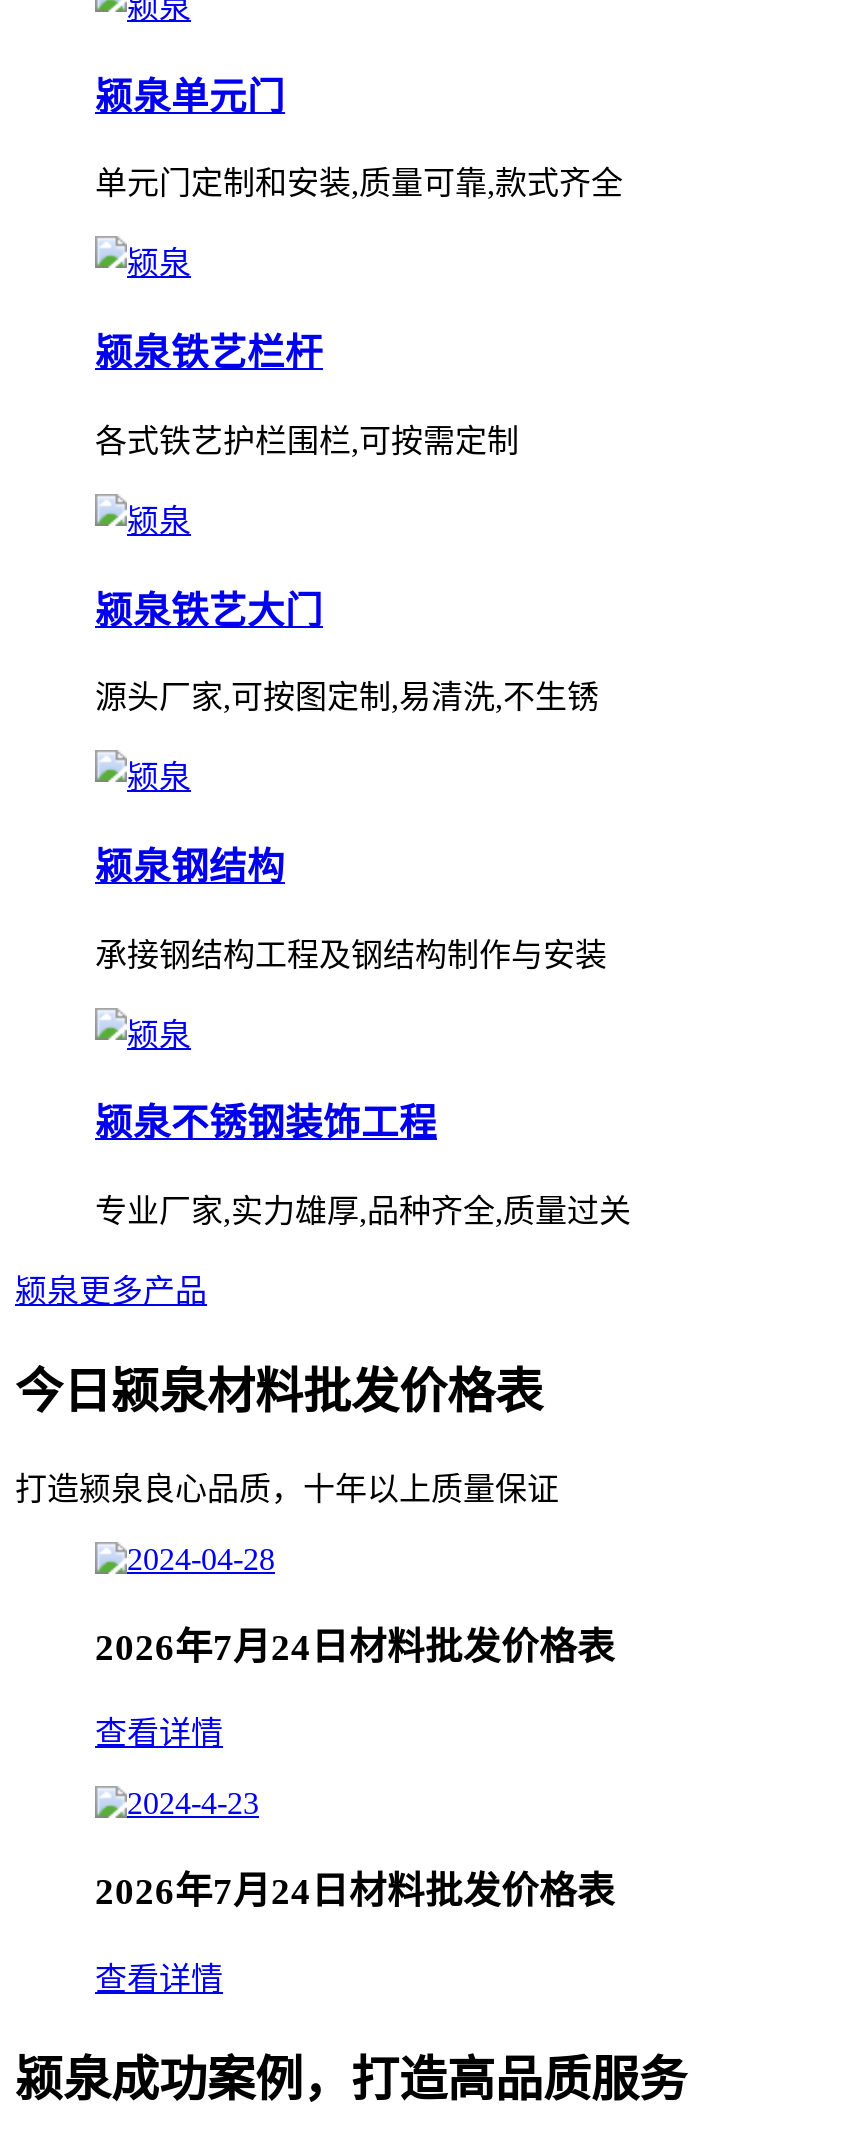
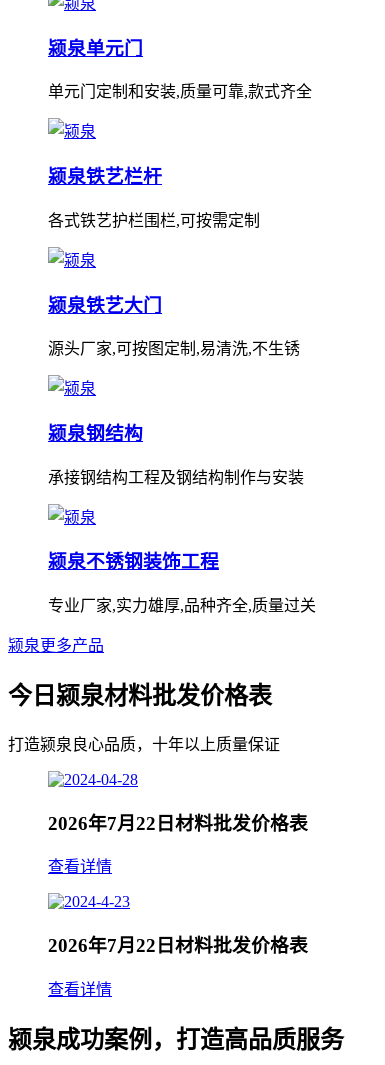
[95,1625,615,1667] 2026年7月24日材料批发价格表 -> [48,813,308,834] 2026年7月22日材料批发价格表
[95,1870,615,1912] 2026年7月24日材料批发价格表 -> [48,935,308,956] 2026年7月22日材料批发价格表

